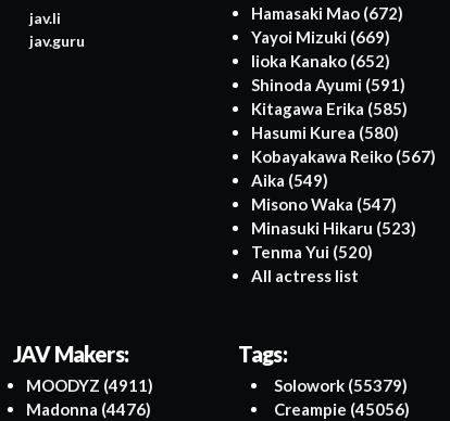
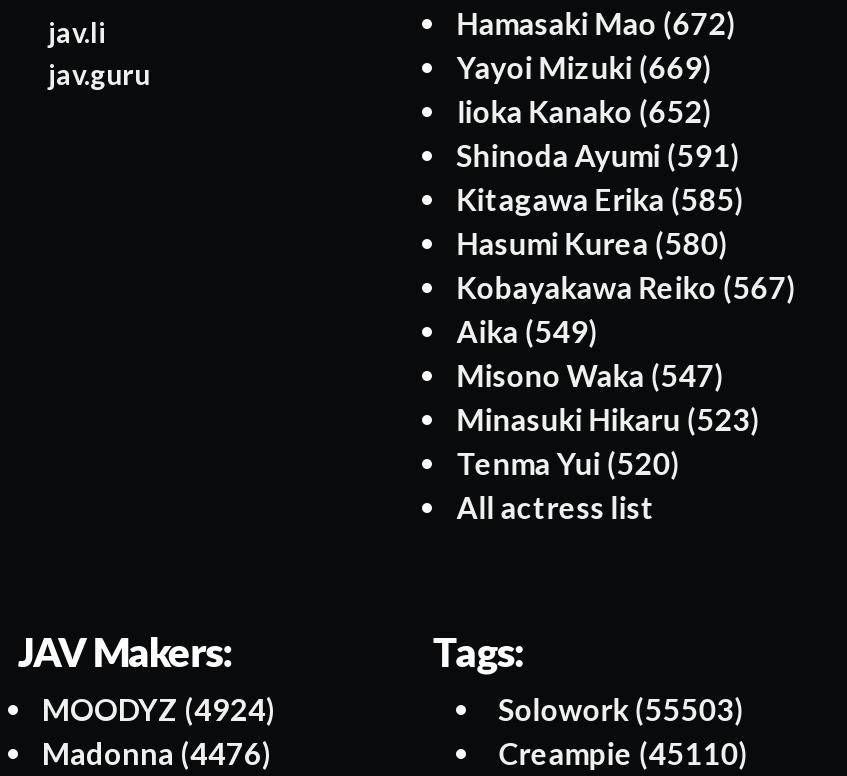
[26,375,153,395] MOODYZ (4911) -> [42,692,276,728] MOODYZ (4924)
[274,375,408,395] Solowork (55379) -> [499,692,745,728] Solowork (55503)
[274,399,410,419] Creampie (45056) -> [499,736,749,772] Creampie (45110)

